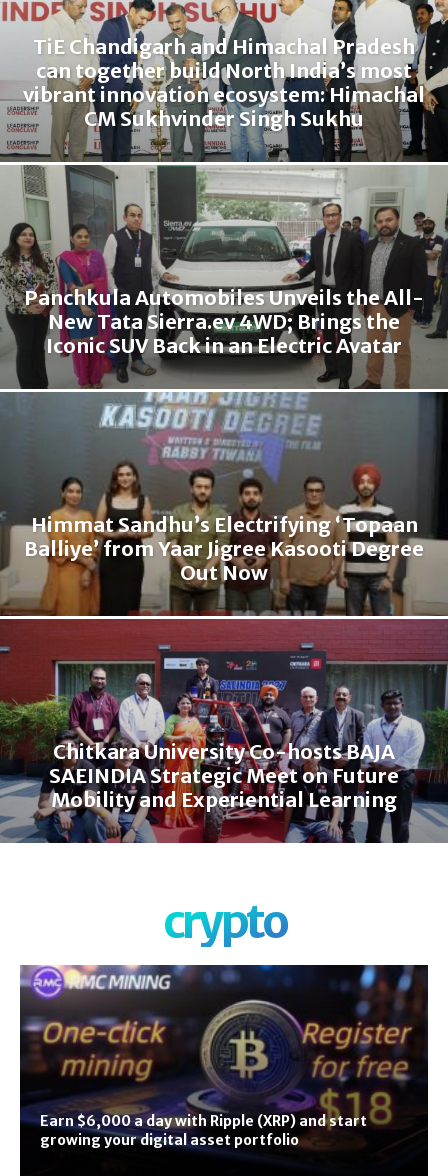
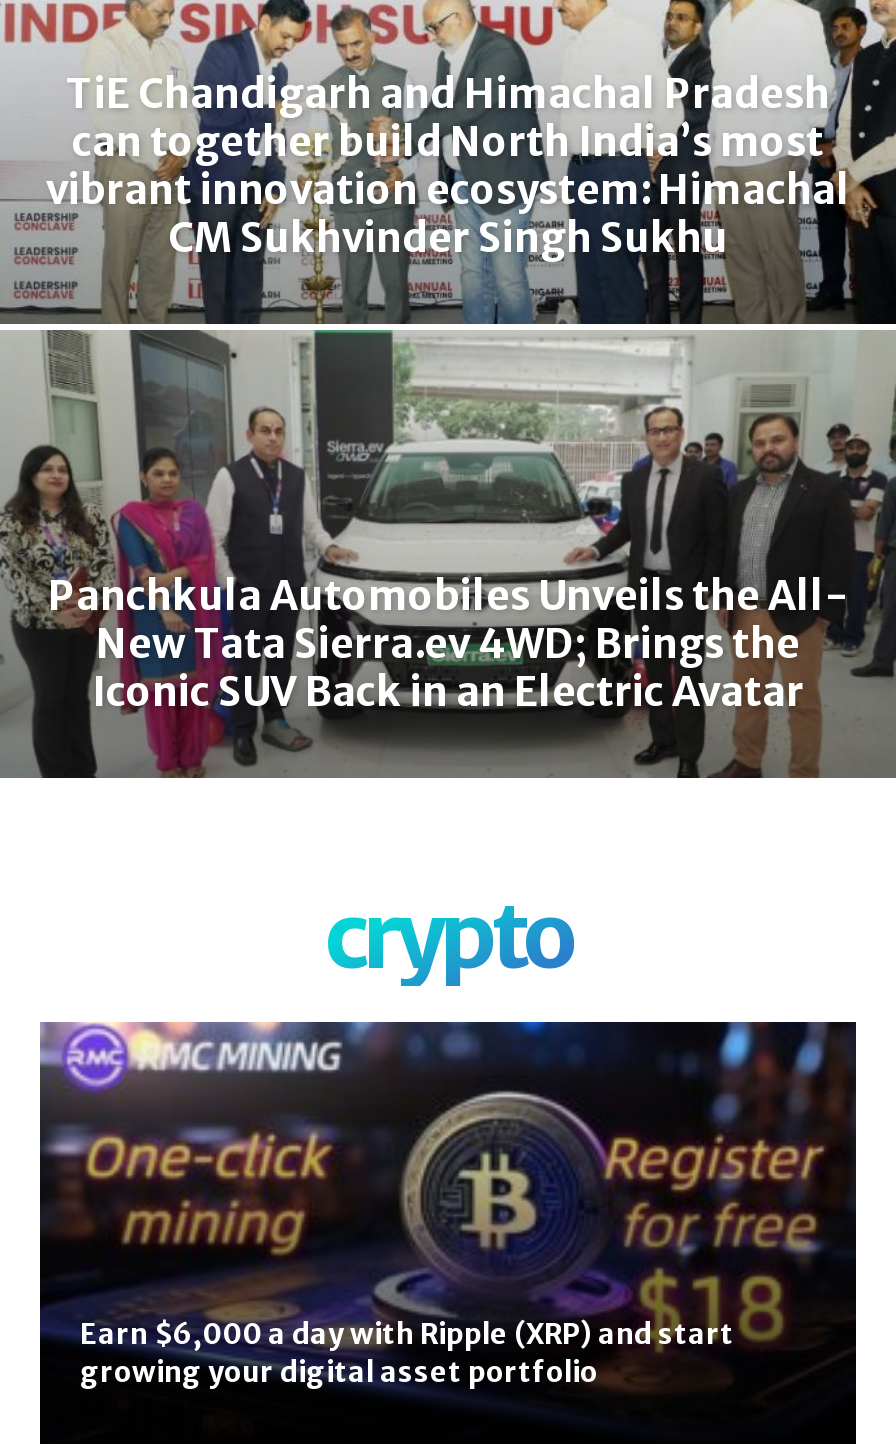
[3,391,445,844] [image] | Himmat Sandhu’s Electrifying ‘Topaan | Balliye’ from Yaar Jigree Kasooti Degree | Out Now -> none
[49,739,399,812] Chitkara University Co-hosts BAJA | SAEINDIA Strategic Meet on Future | Mobility and Experiential Learning -> none

